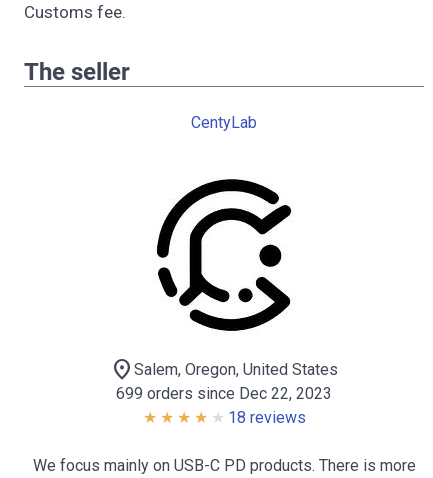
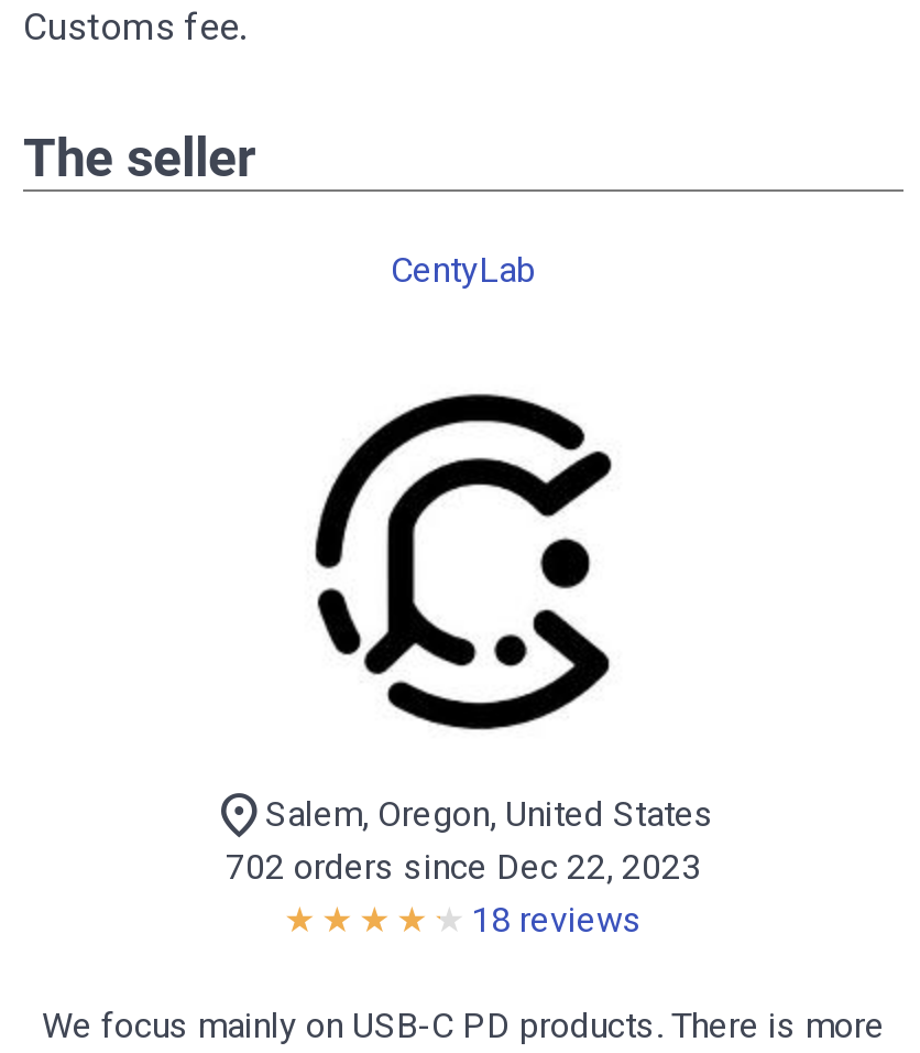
[116,384,332,403] 699 orders since Dec 22, 2023 -> [226,847,701,888] 702 orders since Dec 22, 2023

